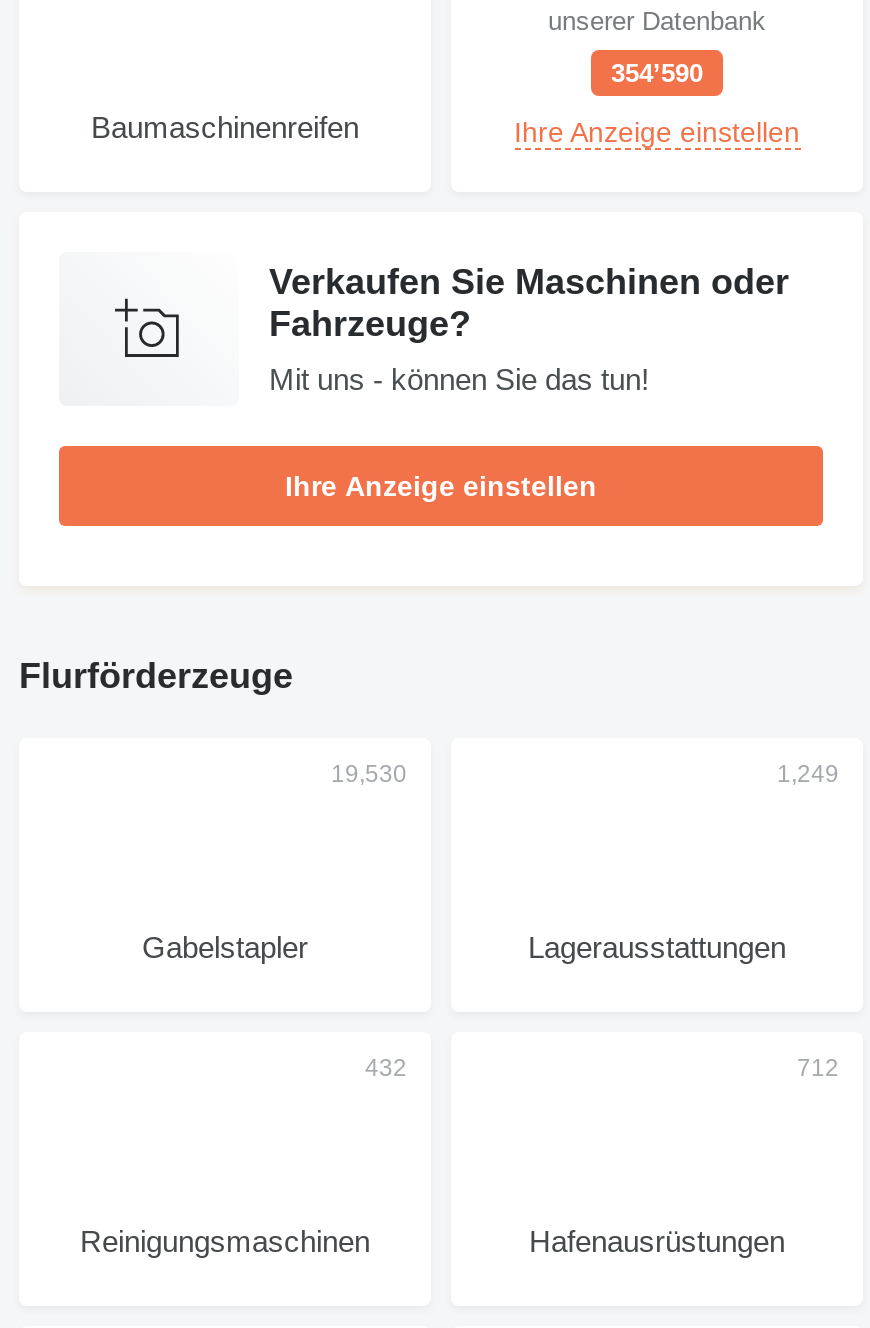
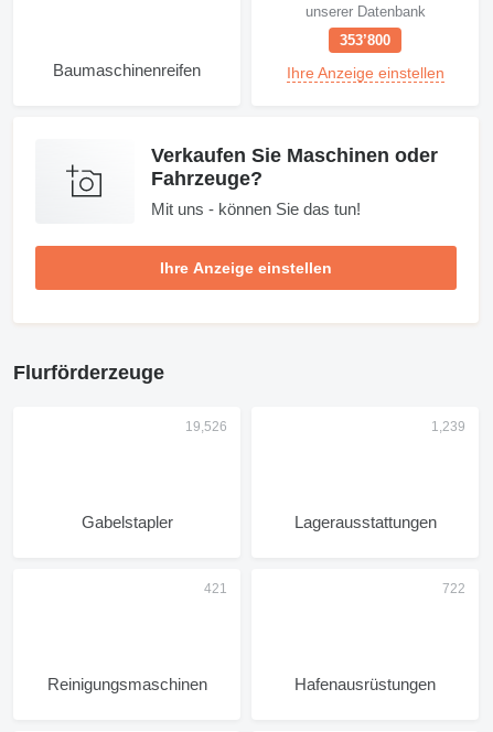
[611,57,703,87] 354’590 -> [340,31,390,48] 353’800

